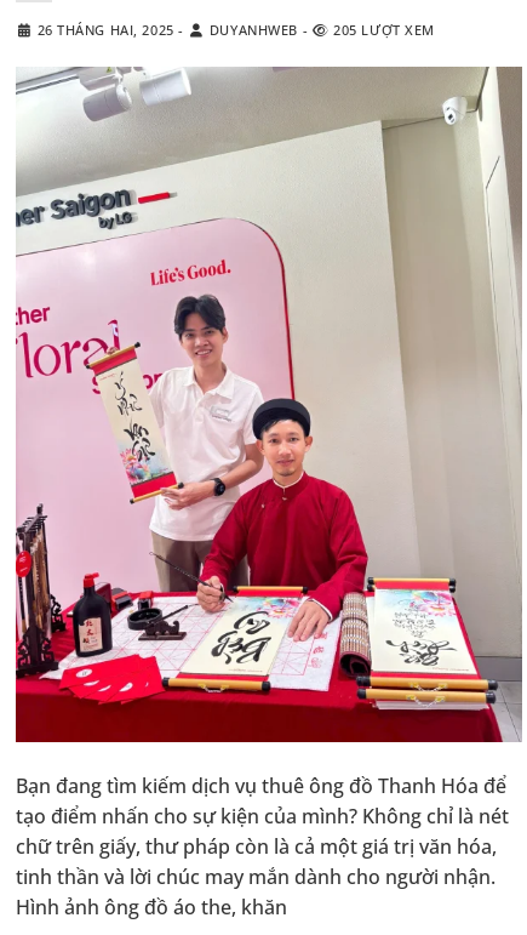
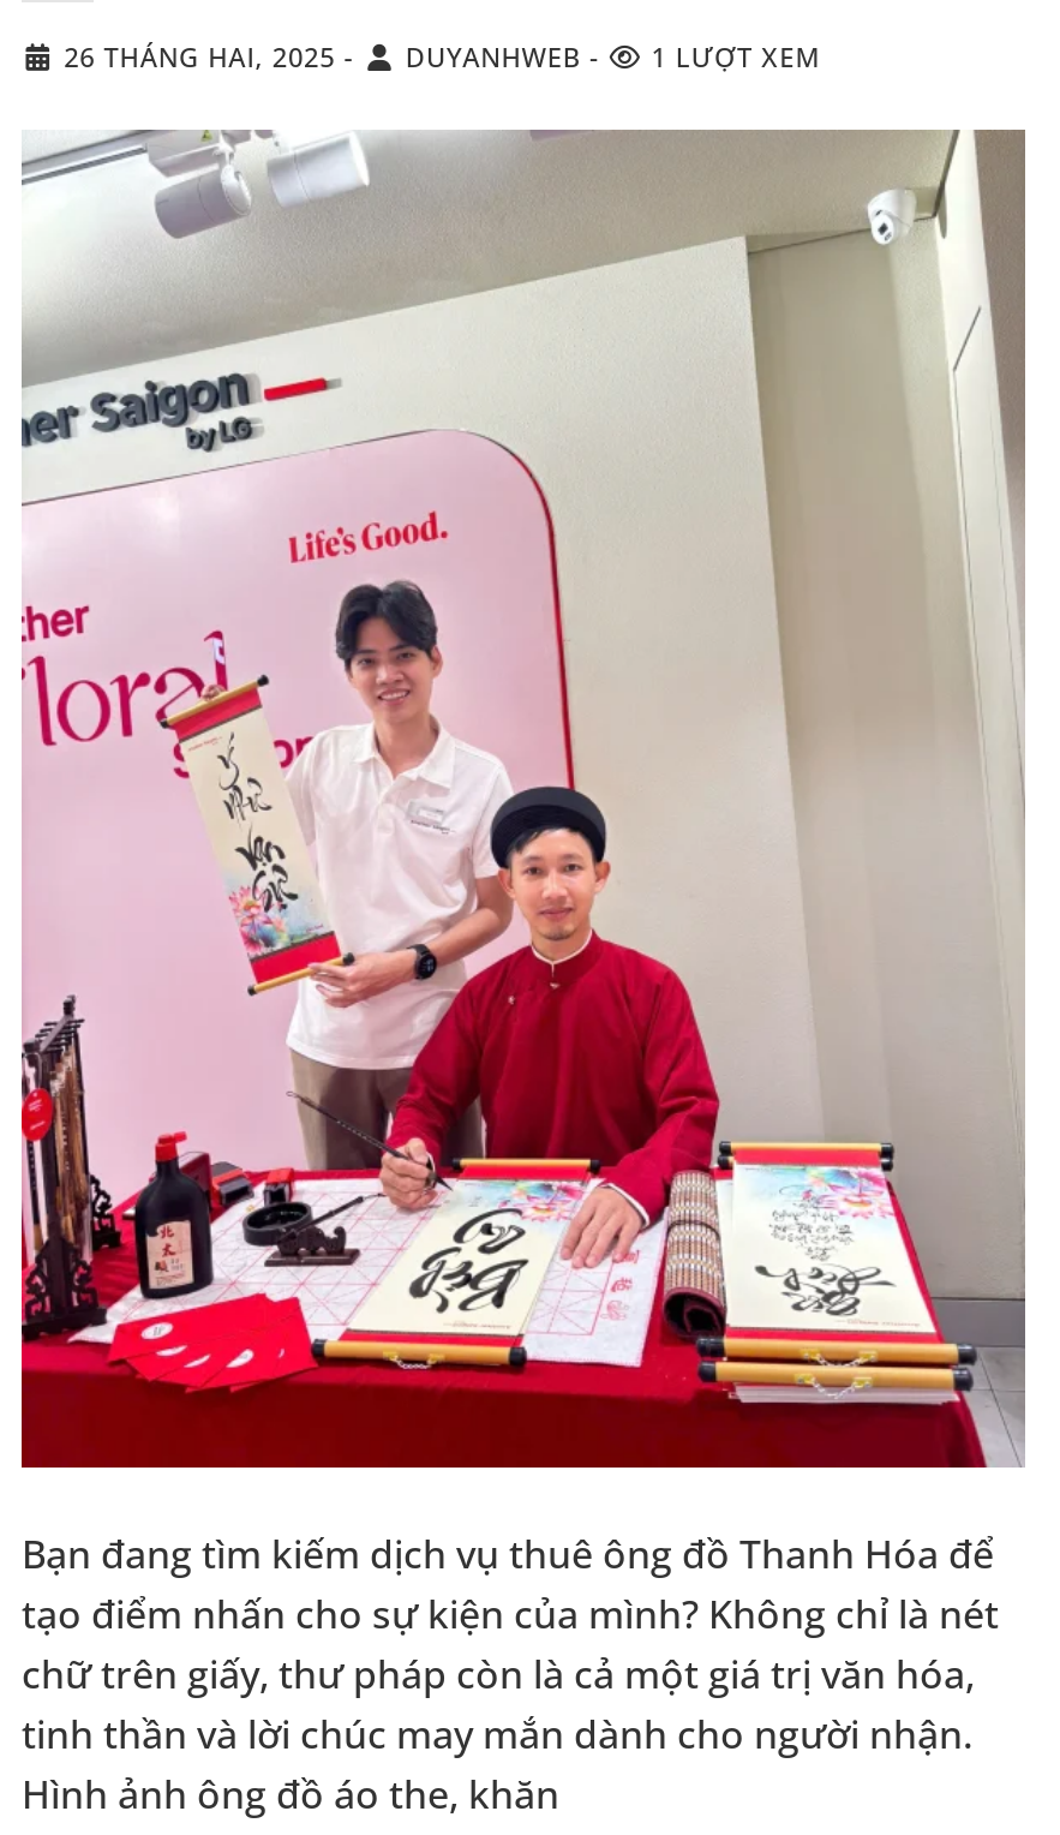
[37,20,435,38] 26 THÁNG HAI, 2025 - DUYANHWEB - 205 LƯỢT XEM -> [64,37,821,73] 26 THÁNG HAI, 2025 - DUYANHWEB - 1 LƯỢT XEM

